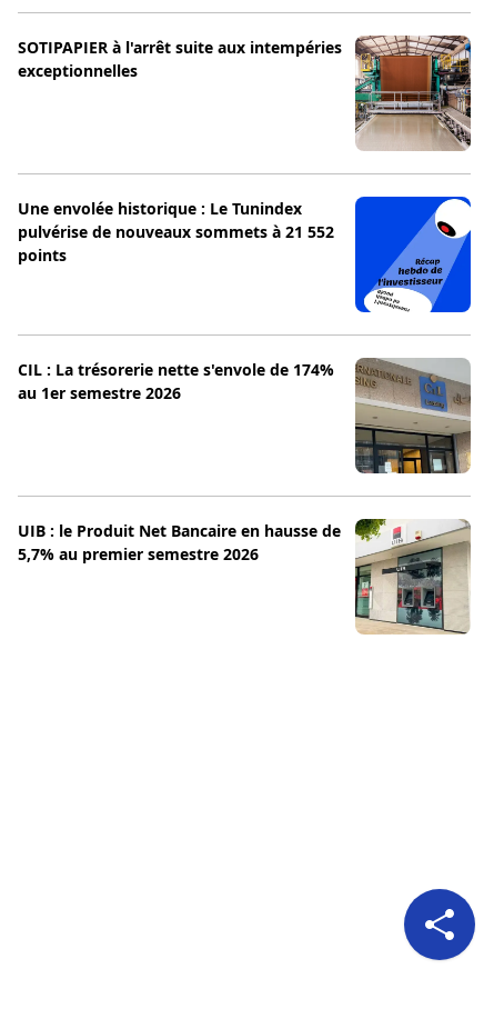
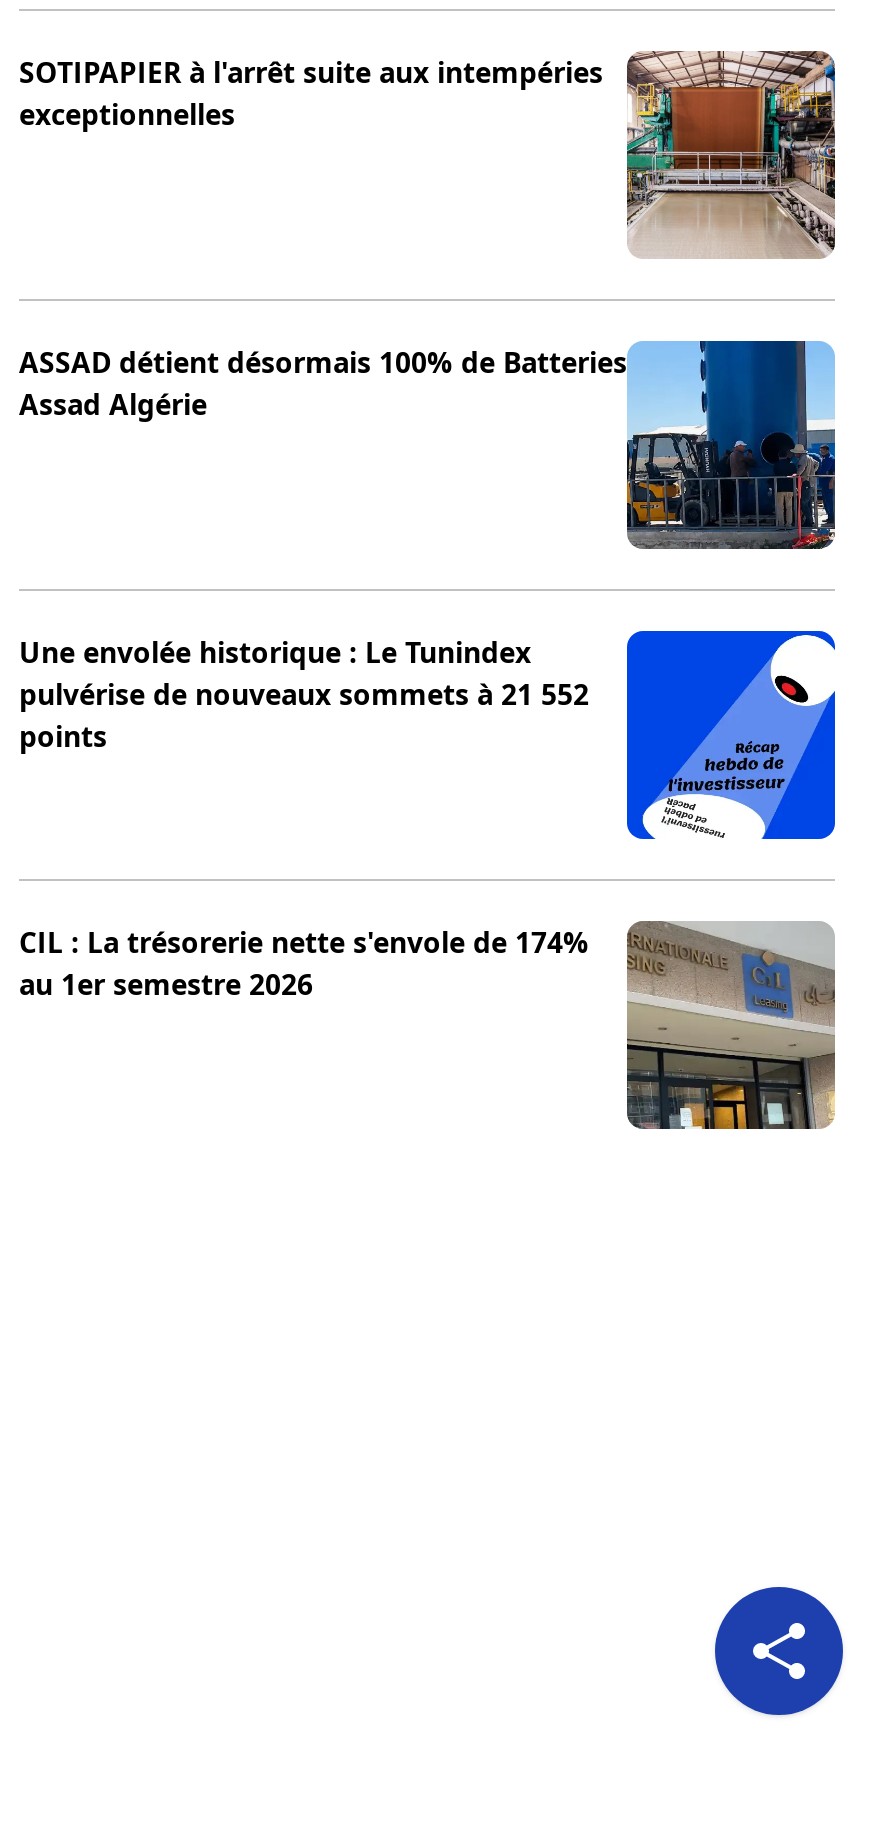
none -> [19,339,837,549] [image] | ASSAD détient désormais 100% de Batteries | Assad Algérie
moved [18,198,452,403] -> [19,633,801,1003]: [image] | Une envolée historique : Le Tunindex | pulvérise de nouveaux sommets à 21 552 | points | CIL : La trésorerie nette s'envole de 174% | au 1er semestre 2026
moved [353,357,473,476] -> [623,919,839,1133]: [image]
[18,518,471,635] [image] | UIB : le Produit Net Bancaire en hausse de | 5,7% au premier semestre 2026 -> none

